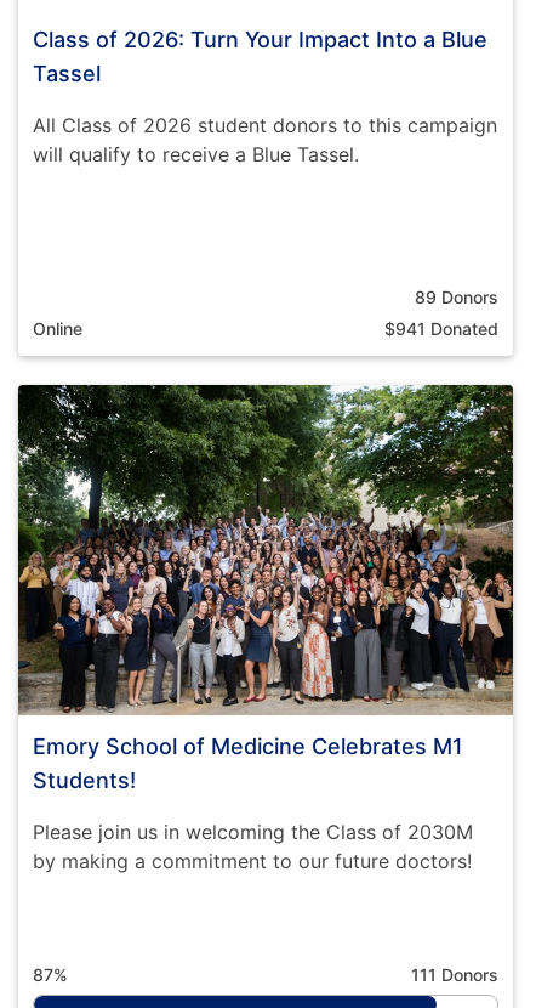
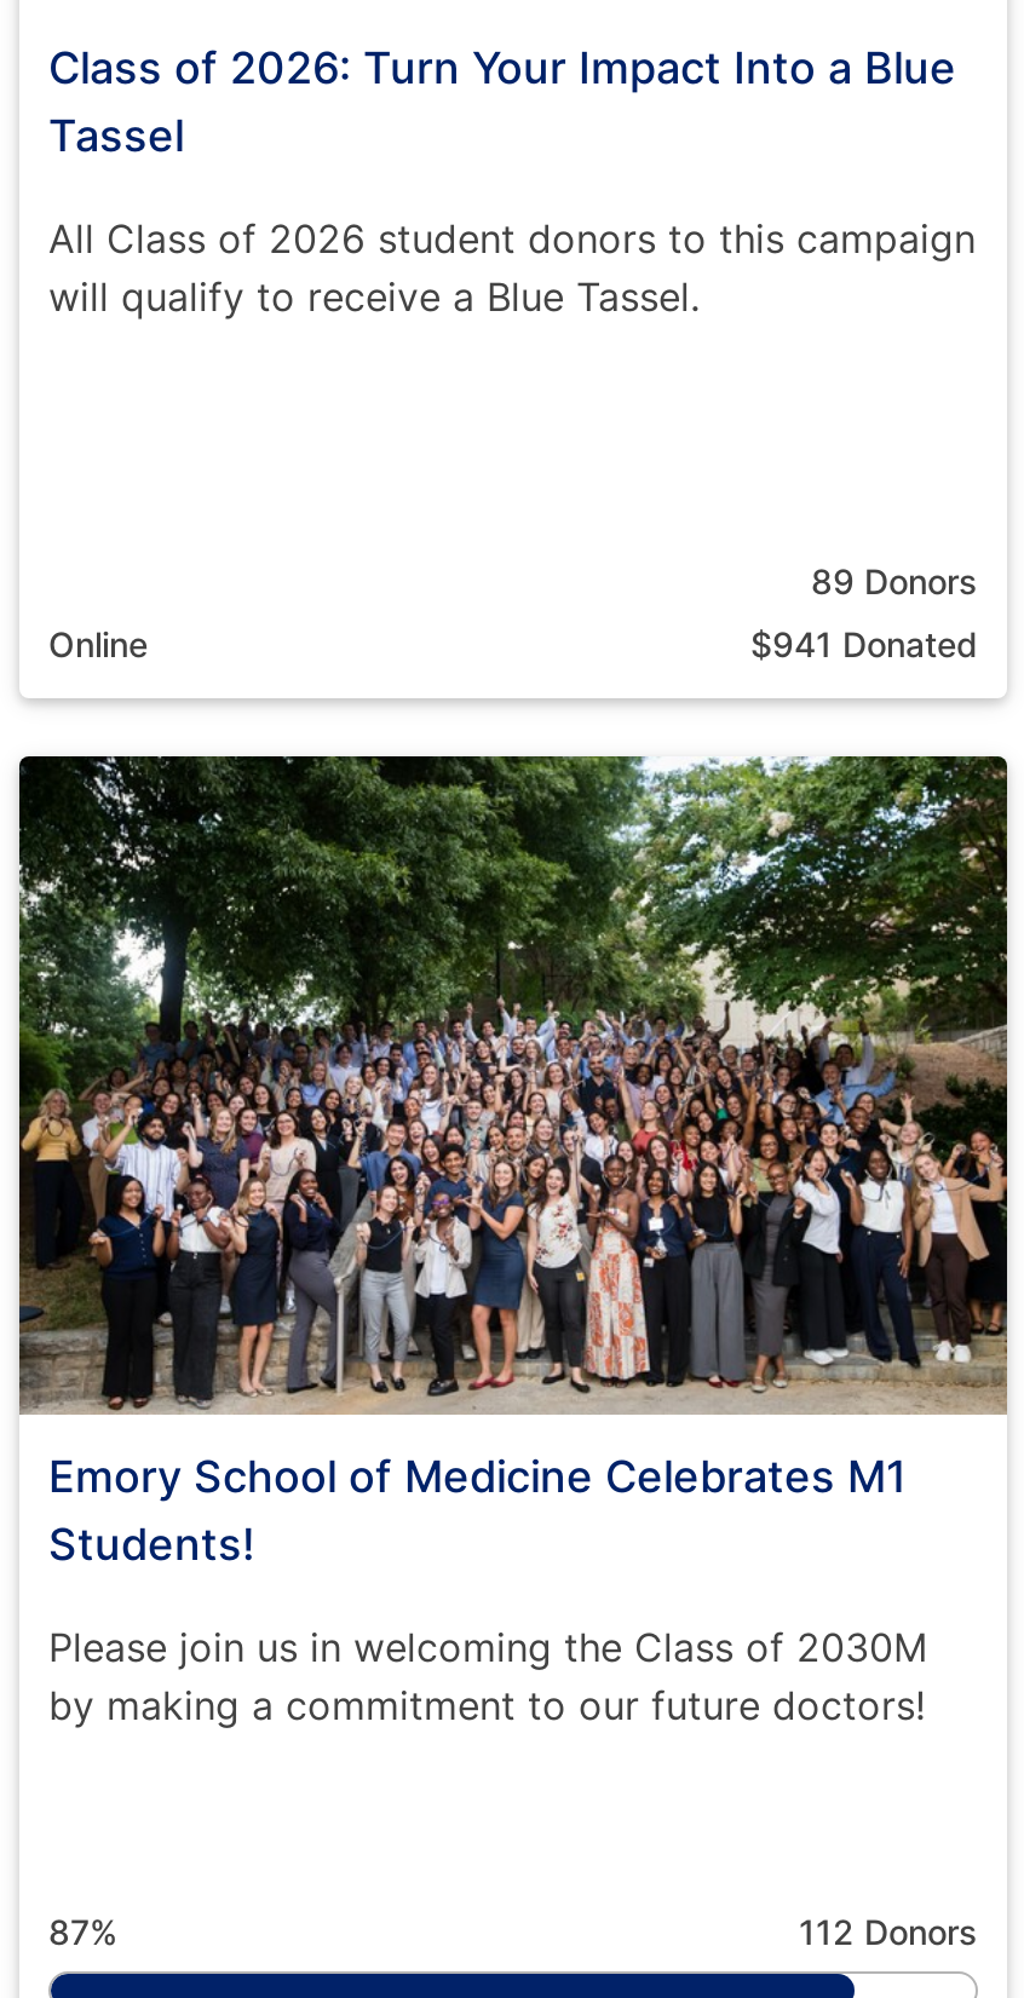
[411,964,498,985] 111 Donors -> [799,1911,978,1952] 112 Donors

